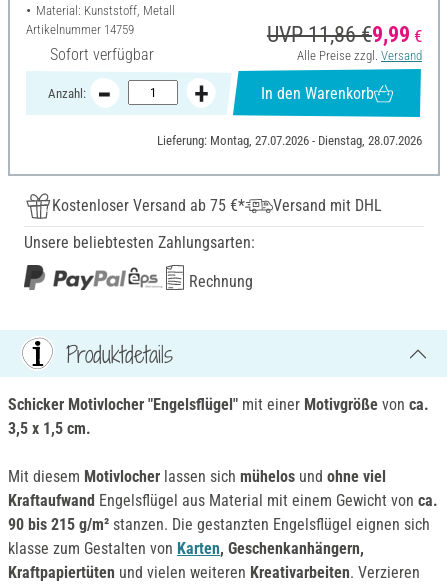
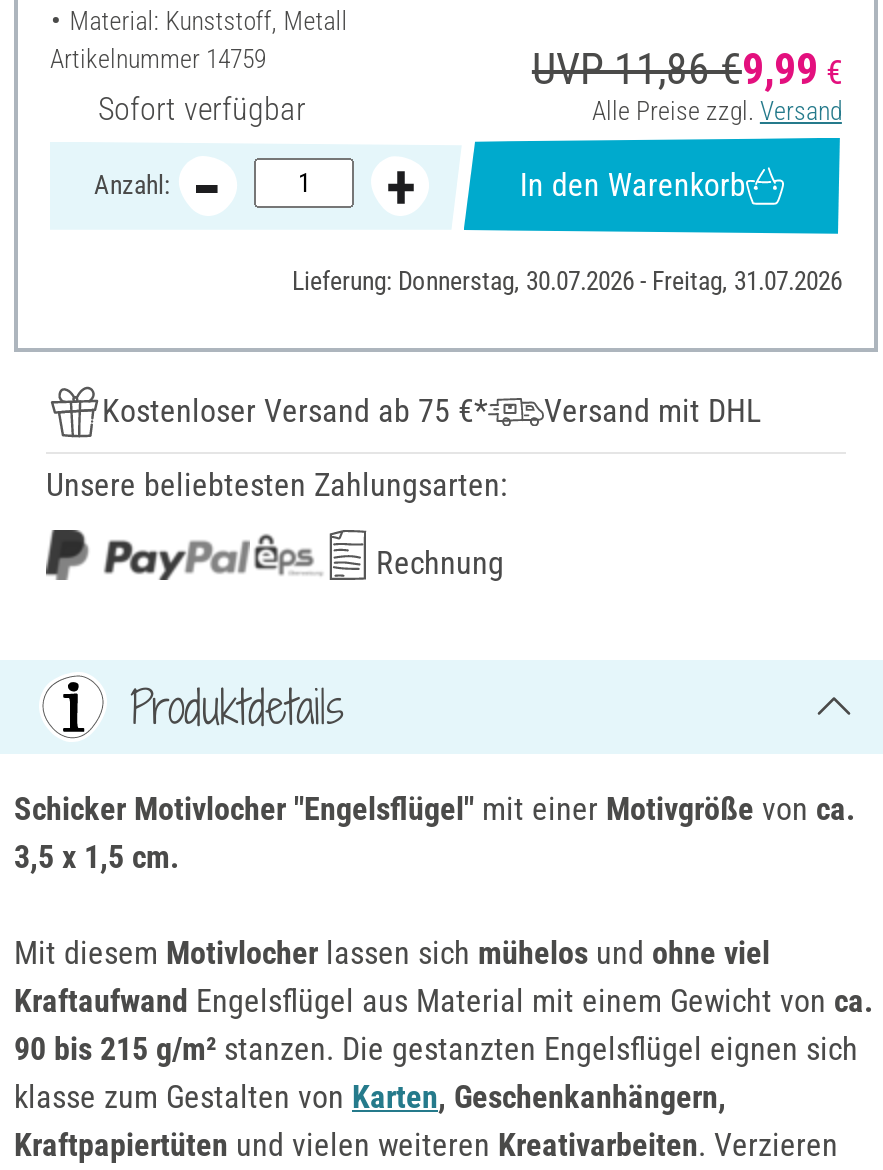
[157,133,422,148] Lieferung: Montag, 27.07.2026 - Dienstag, 28.07.2026 -> [292,266,842,296] Lieferung: Donnerstag, 30.07.2026 - Freitag, 31.07.2026

